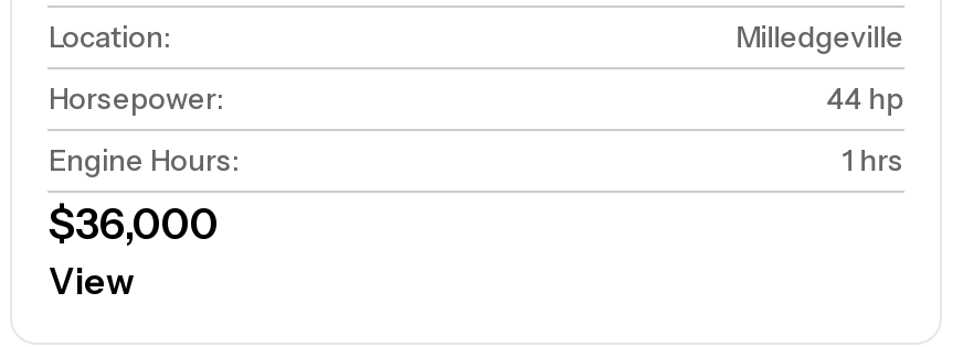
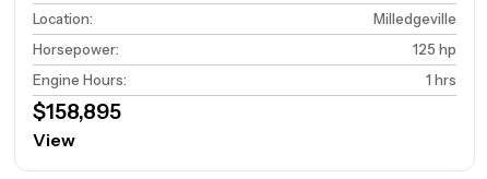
[826,81,904,117] 44 hp -> [412,41,456,58] 125 hp
[48,198,218,251] $36,000 -> [33,99,122,125] $158,895

